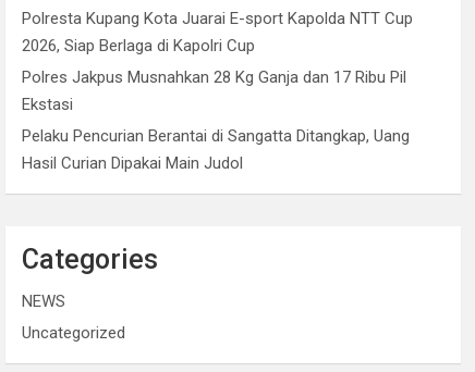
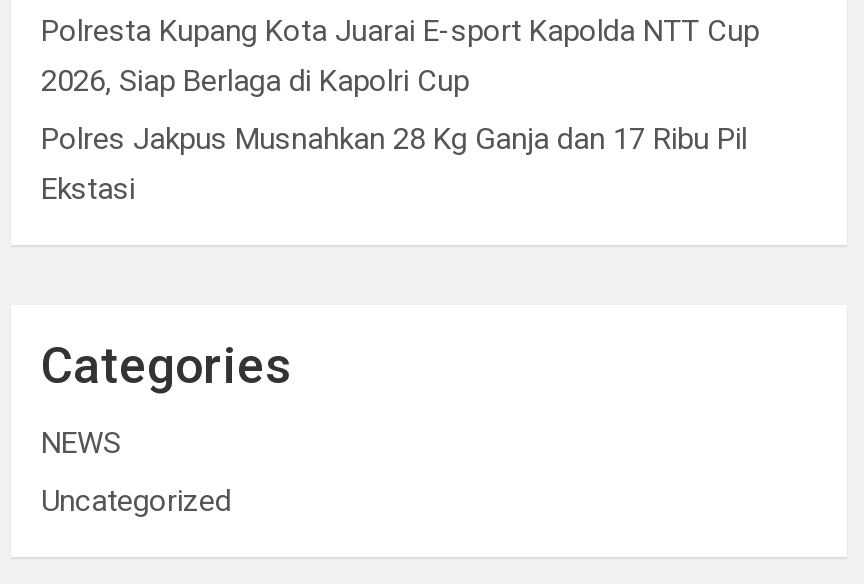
[22,126,410,173] Pelaku Pencurian Berantai di Sangatta Ditangkap, Uang | Hasil Curian Dipakai Main Judol -> none

